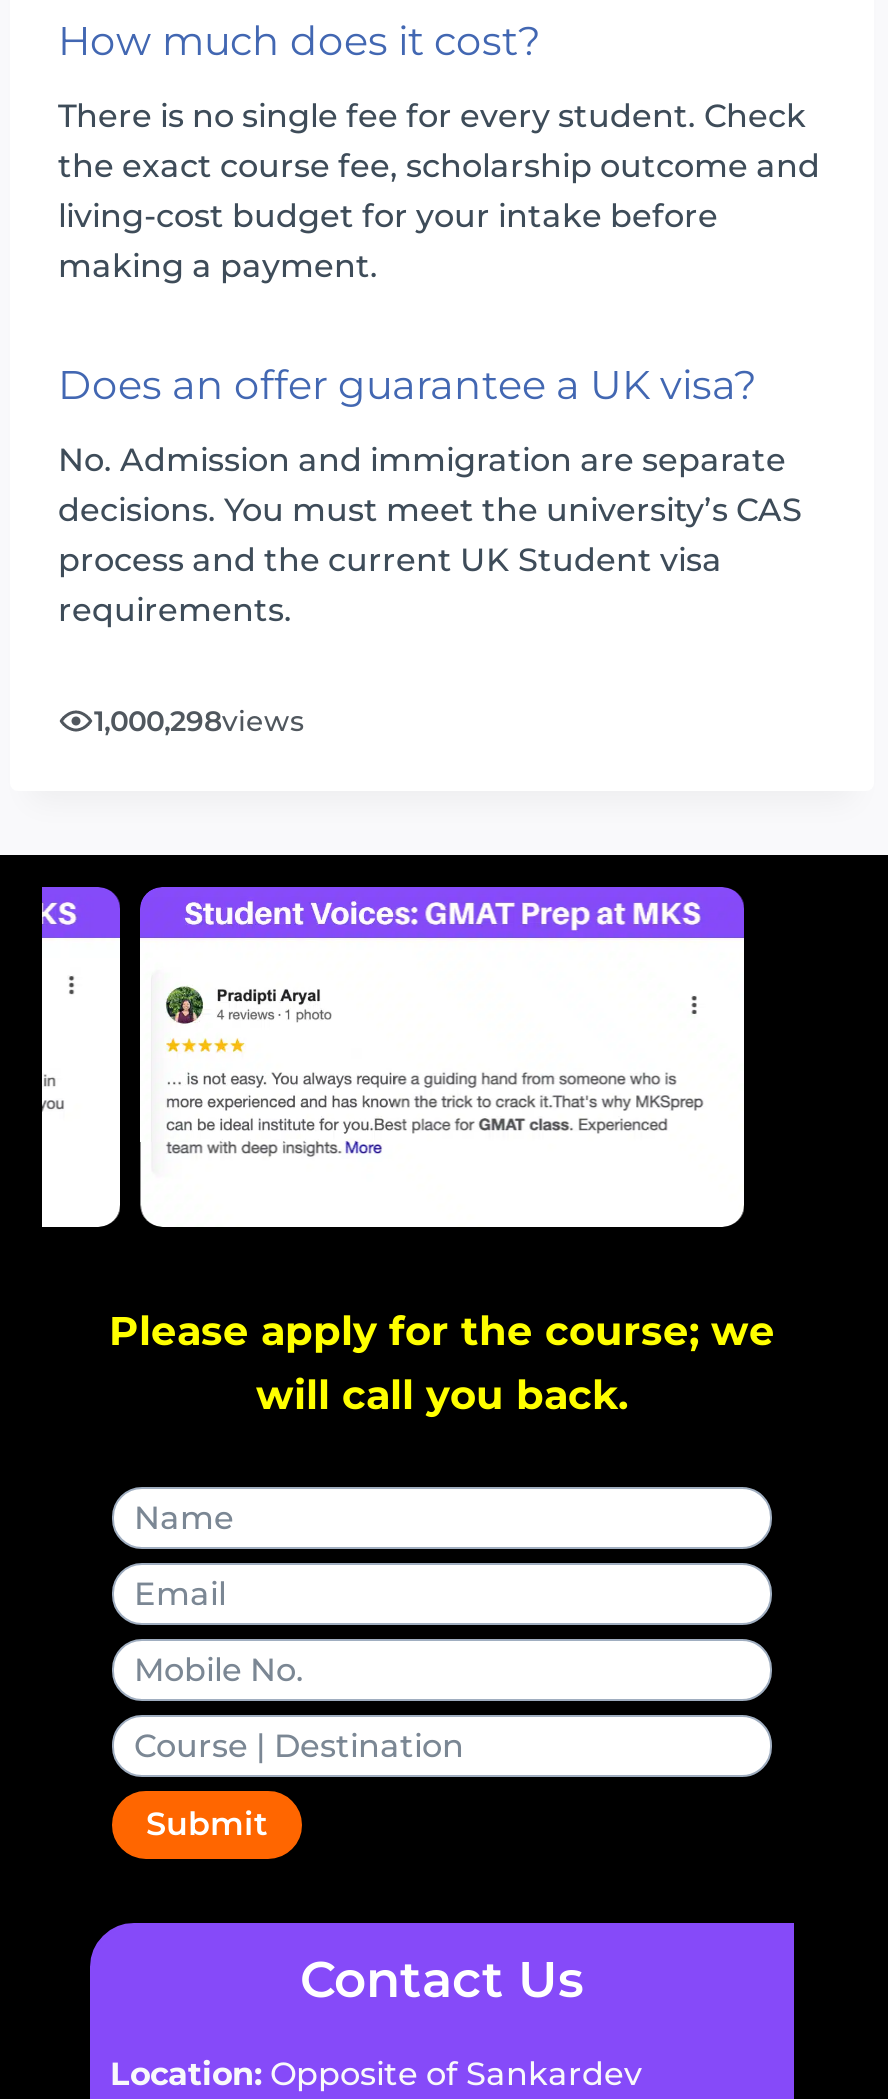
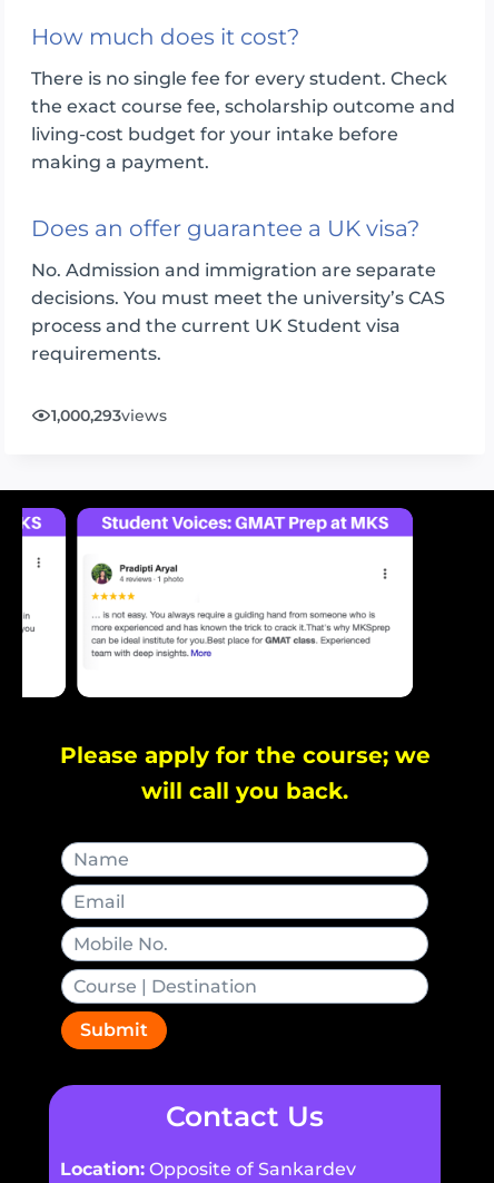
[94,703,304,739] 1,000,298views -> [51,405,167,425] 1,000,293views

